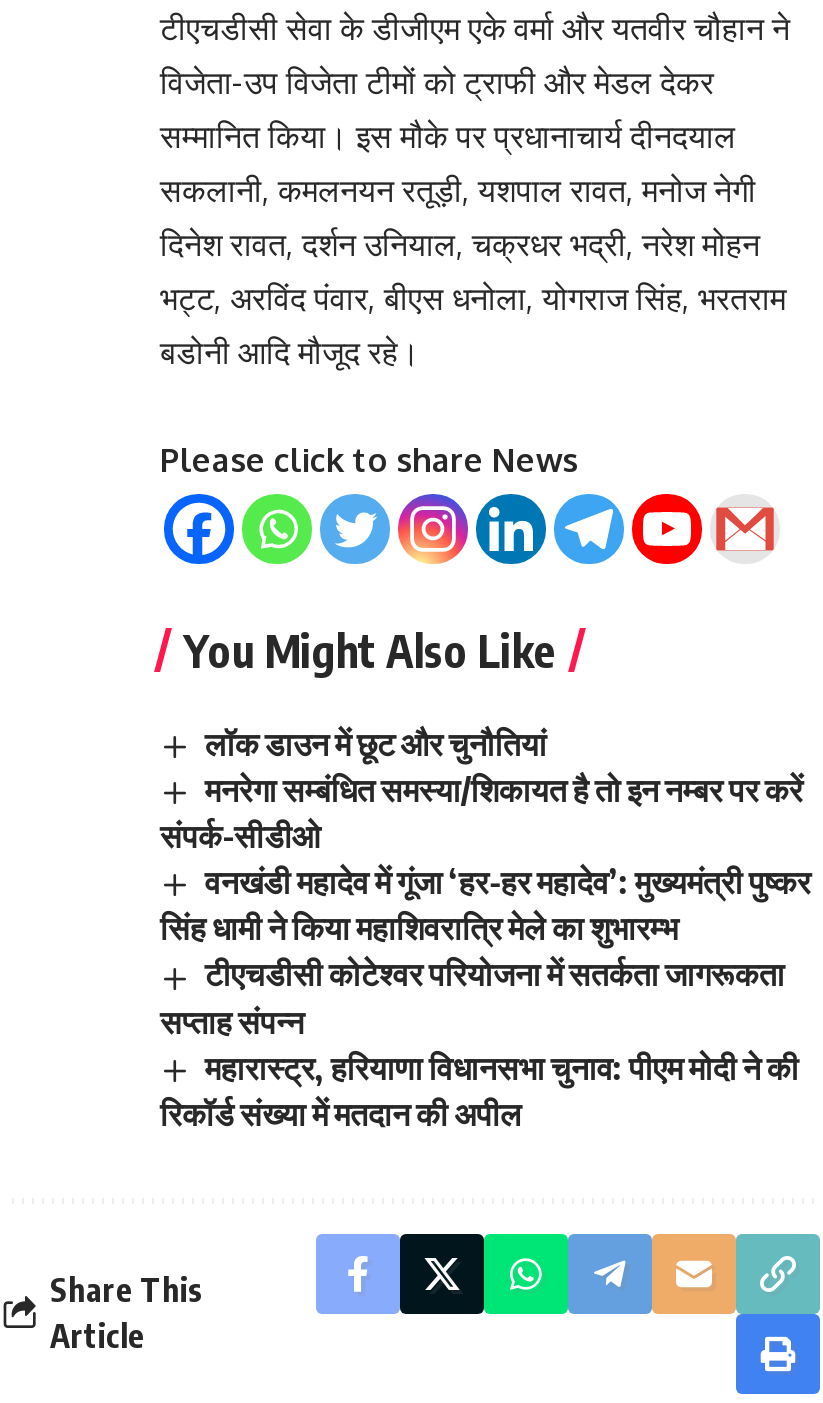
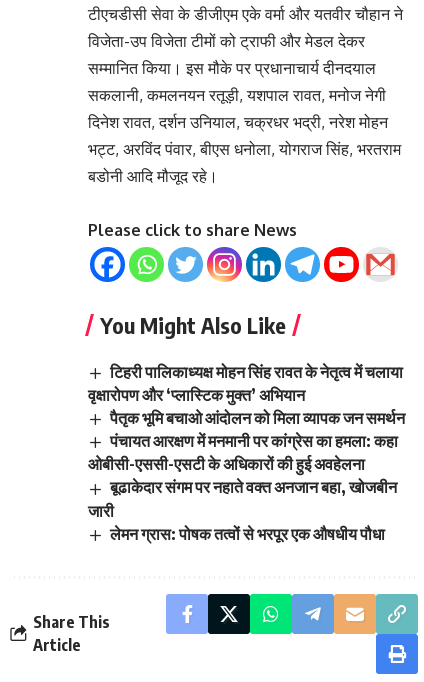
[160,724,811,1133] लॉक डाउन में छूट और चुनौतियां | मनरेगा सम्बंधित समस्या/शिकायत है तो इन नम्बर पर करें | संपर्क-सीडीओ | वनखंडी महादेव में गूंजा ‘हर-हर महादेव’: मुख्यमंत्री पुष्कर | सिंह धामी ने किया महाशिवरात्रि मेले का शुभारम्भ | टीएचडीसी कोटेश्वर परियोजना में सतर्कता जागरूकता | सप्ताह संपन्न | महारास्ट्र, हरियाणा विधानसभा चुनाव: पीएम मोदी ने की | रिकॉर्ड संख्या में मतदान की अपील -> [88,362,405,544] टिहरी पालिकाध्यक्ष मोहन सिंह रावत के नेतृत्व में चलाया | वृक्षारोपण और ‘प्लास्टिक मुक्त’ अभियान | पैतृक भूमि बचाओ आंदोलन को मिला व्यापक जन समर्थन | पंचायत आरक्षण में मनमानी पर कांग्रेस का हमला: कहा | ओबीसी-एससी-एसटी के अधिकारों की हुई अवहेलना | बूढाकेदार संगम पर नहाते वक्त अनजान बहा, खोजबीन | जारी | लेमन ग्रास: पोषक तत्वों से भरपूर एक औषधीय पौधा

